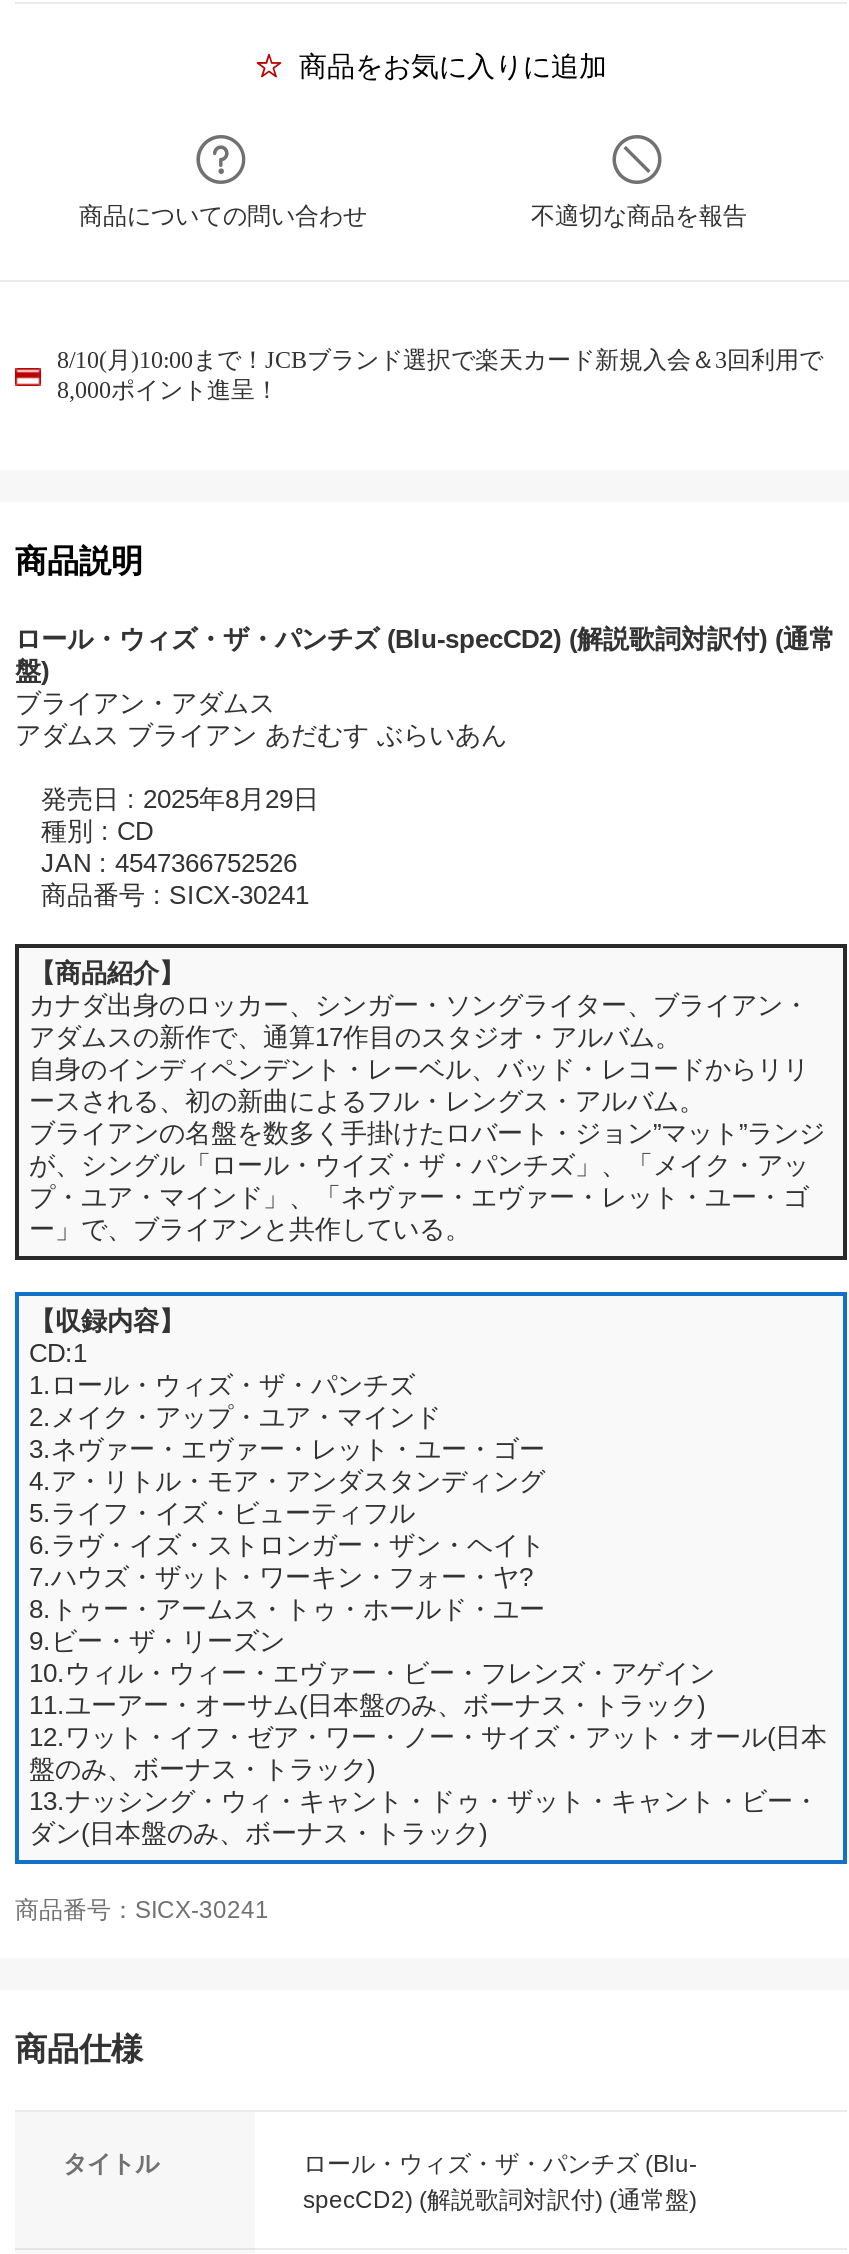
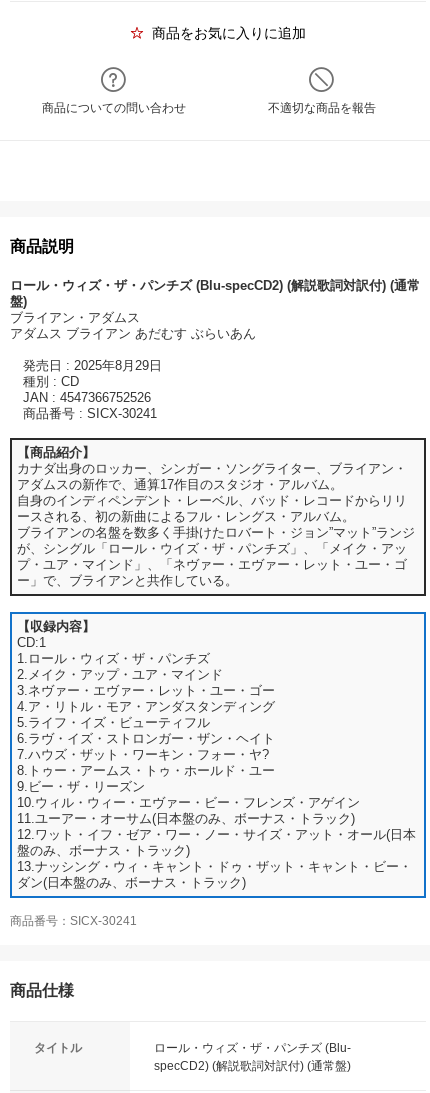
[57,346,823,404] 8/10(月)10:00まで！JCBブランド選択で楽天カード新規入会＆3回利用で | 8,000ポイント進呈！ -> none

